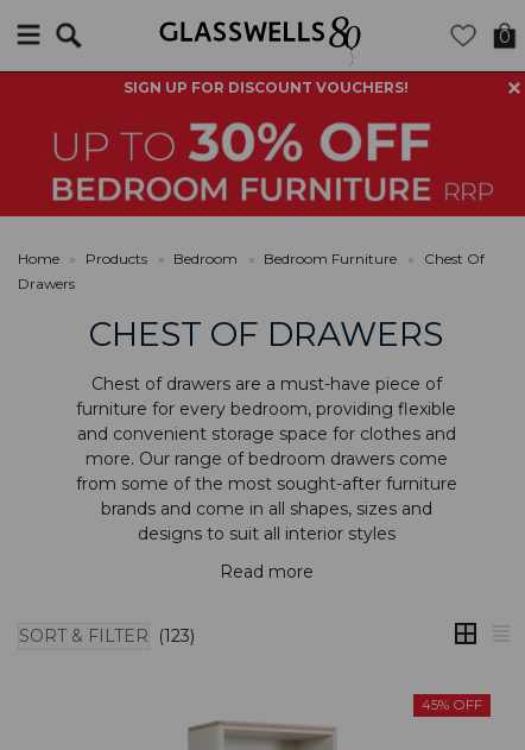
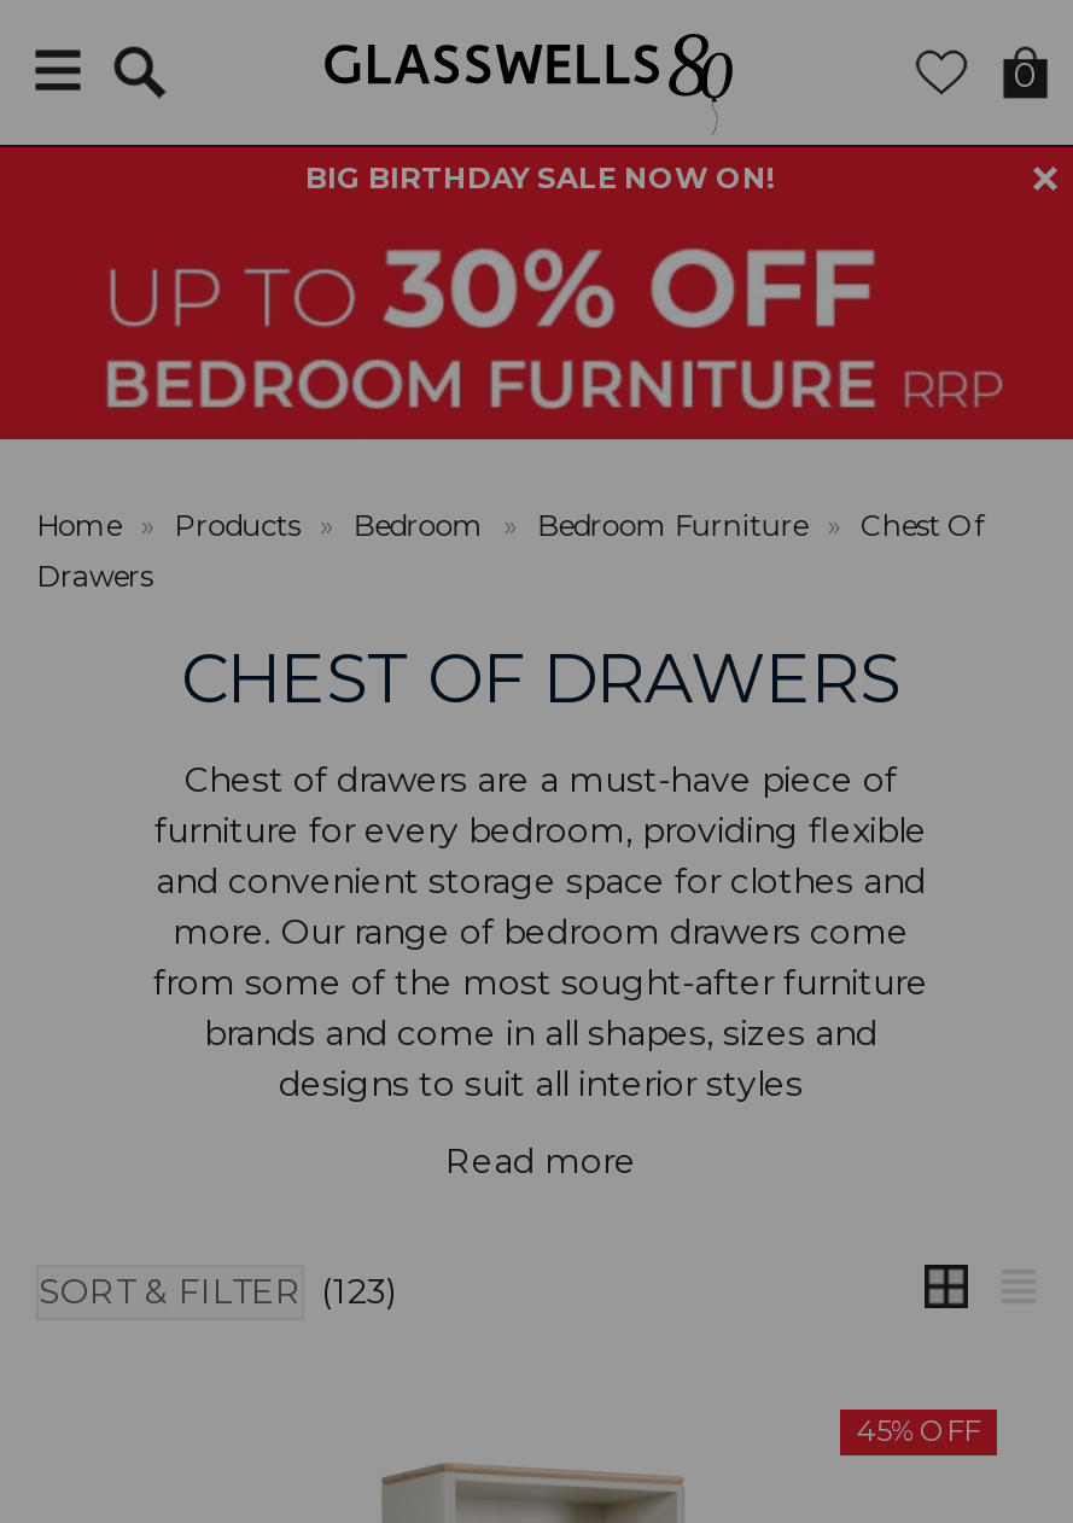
[124,78,409,96] SIGN UP FOR DISCOUNT VOUCHERS! -> [305,159,776,196] BIG BIRTHDAY SALE NOW ON!

